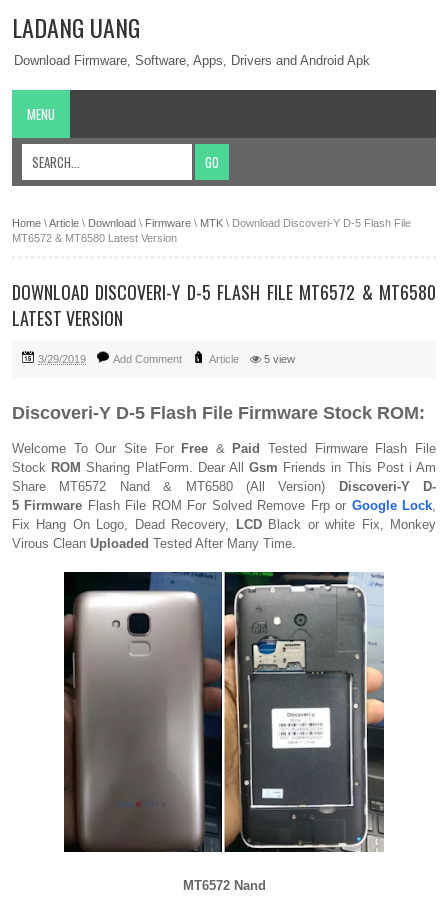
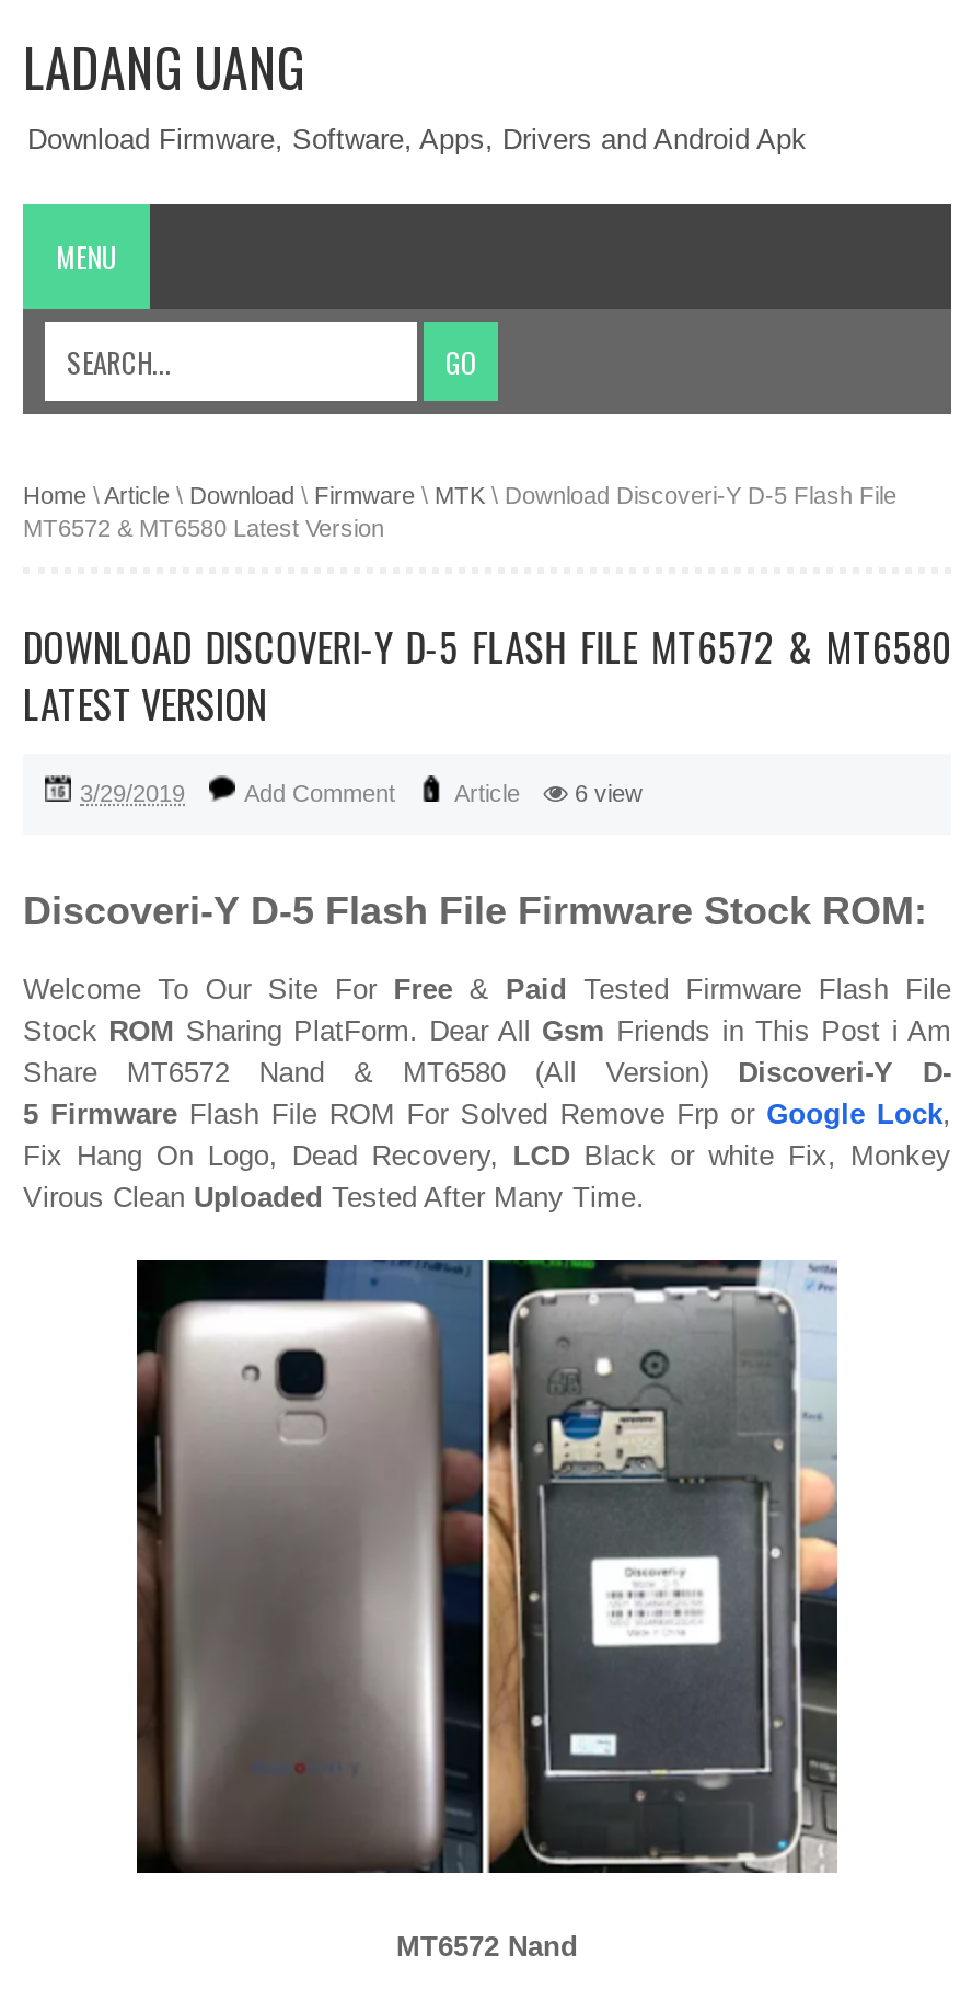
[264,353,295,365] 5 view -> [575,780,643,807] 6 view

